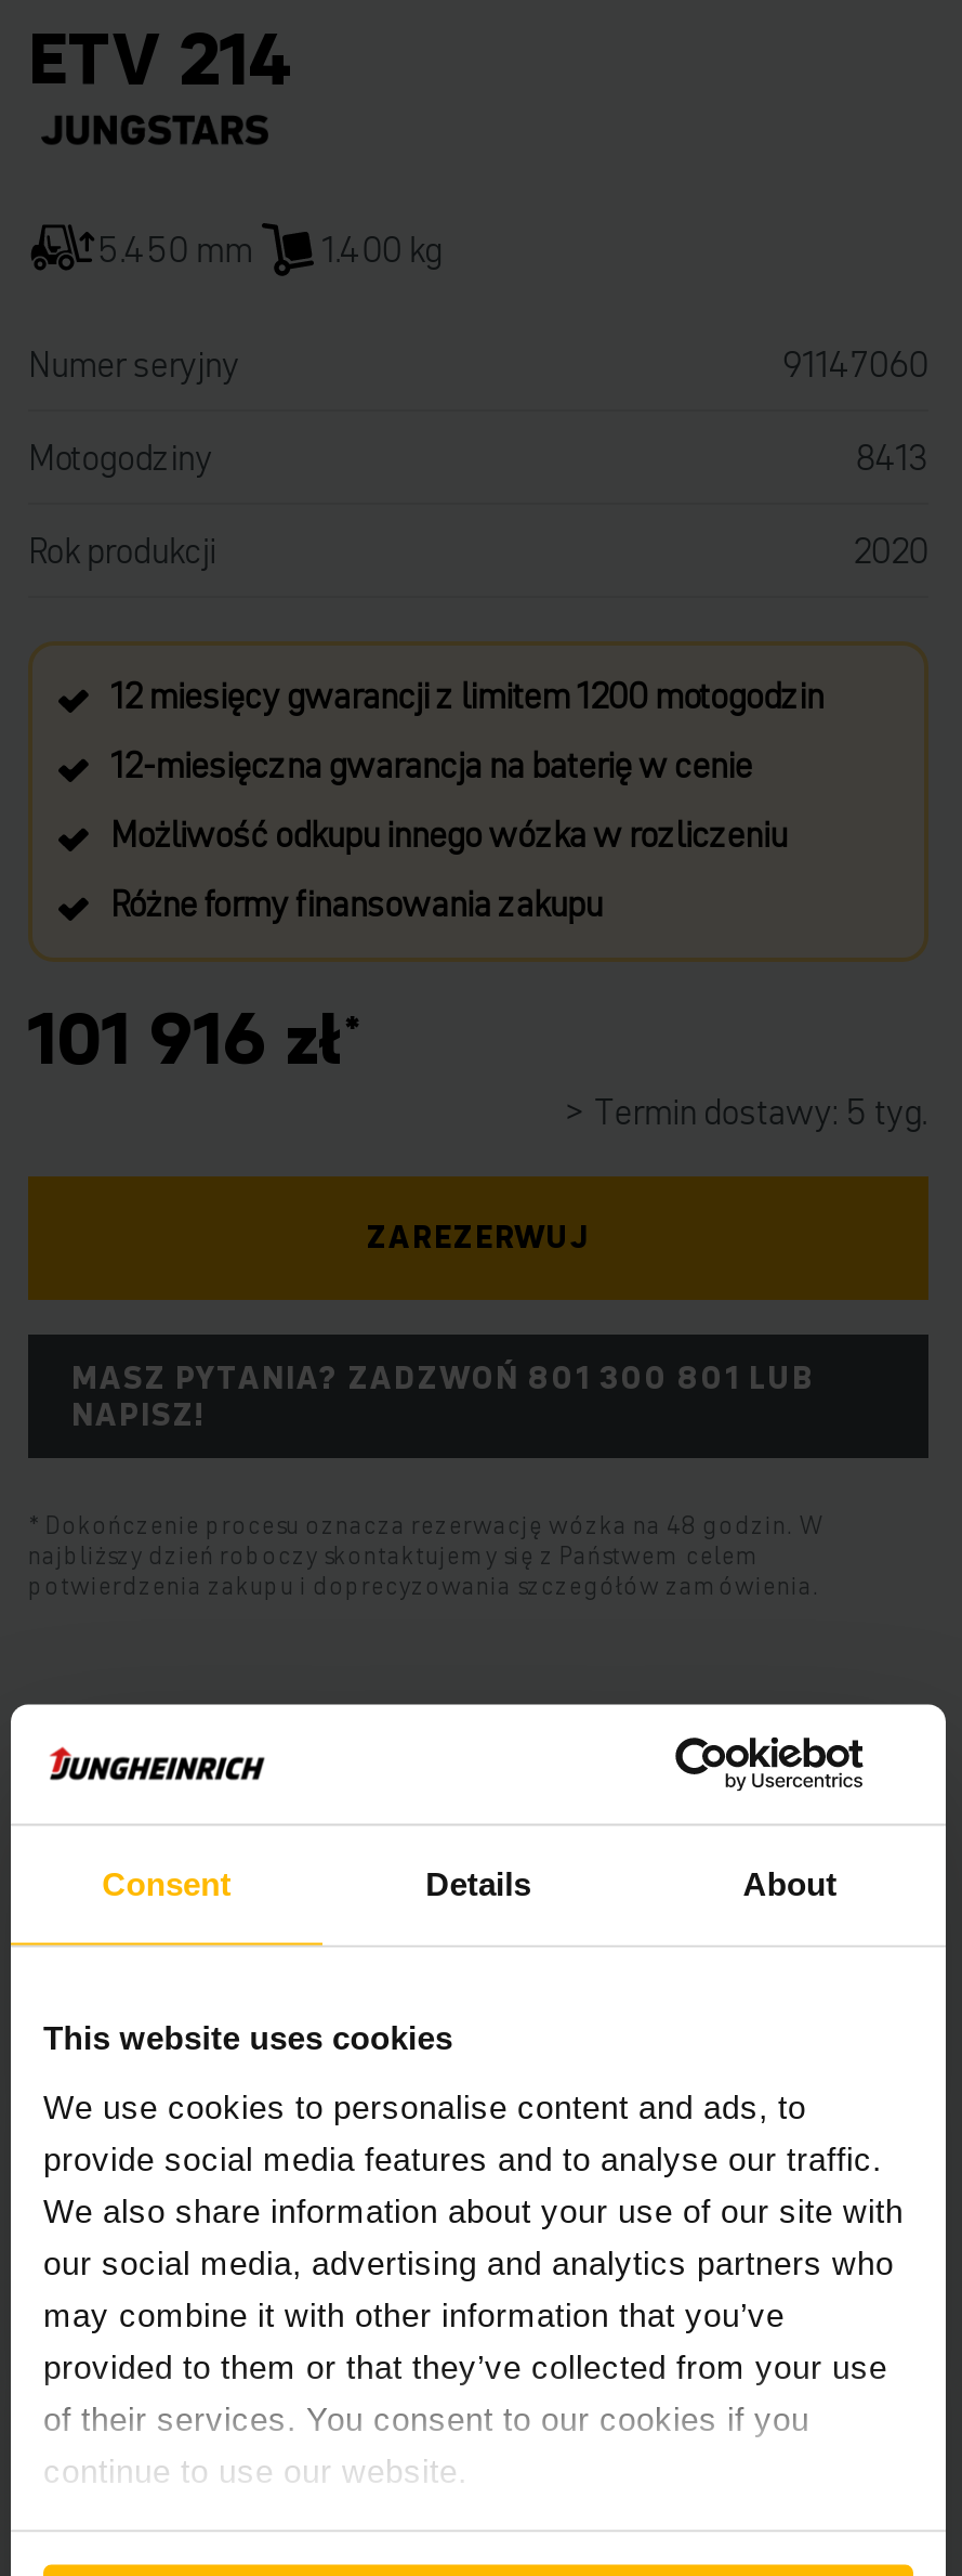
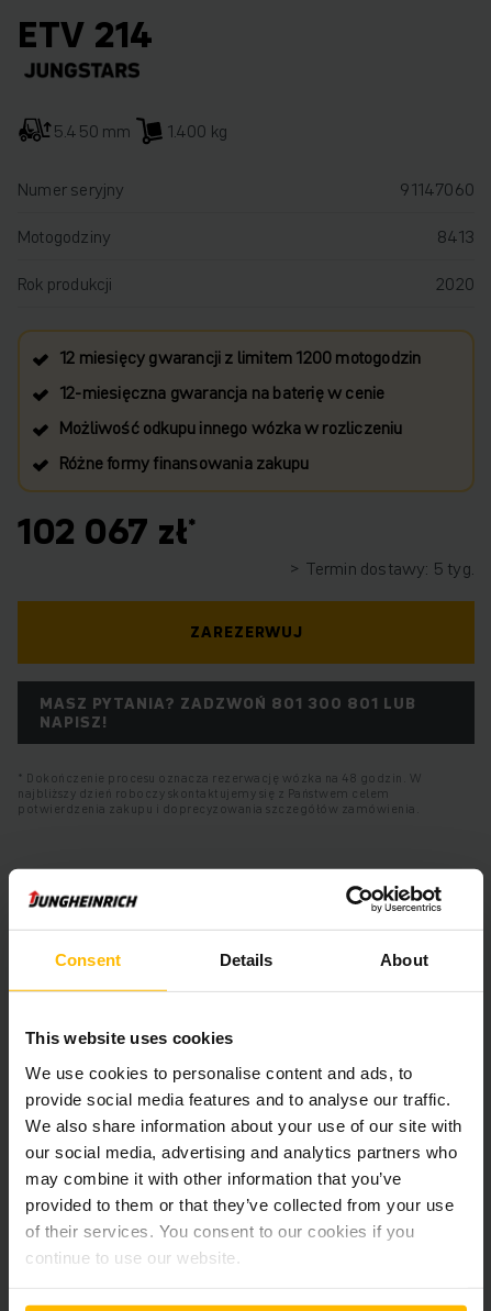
[28,990,344,1088] 101 916 zł -> [18,507,188,556] 102 067 zł

